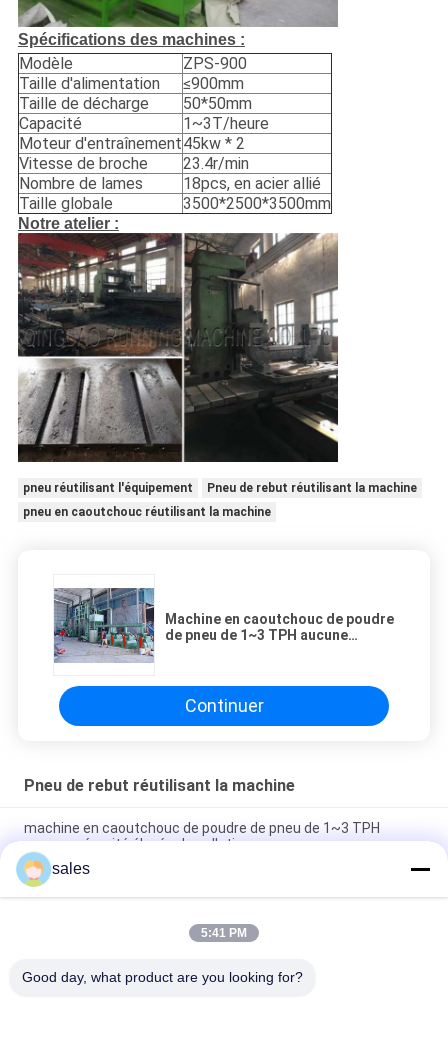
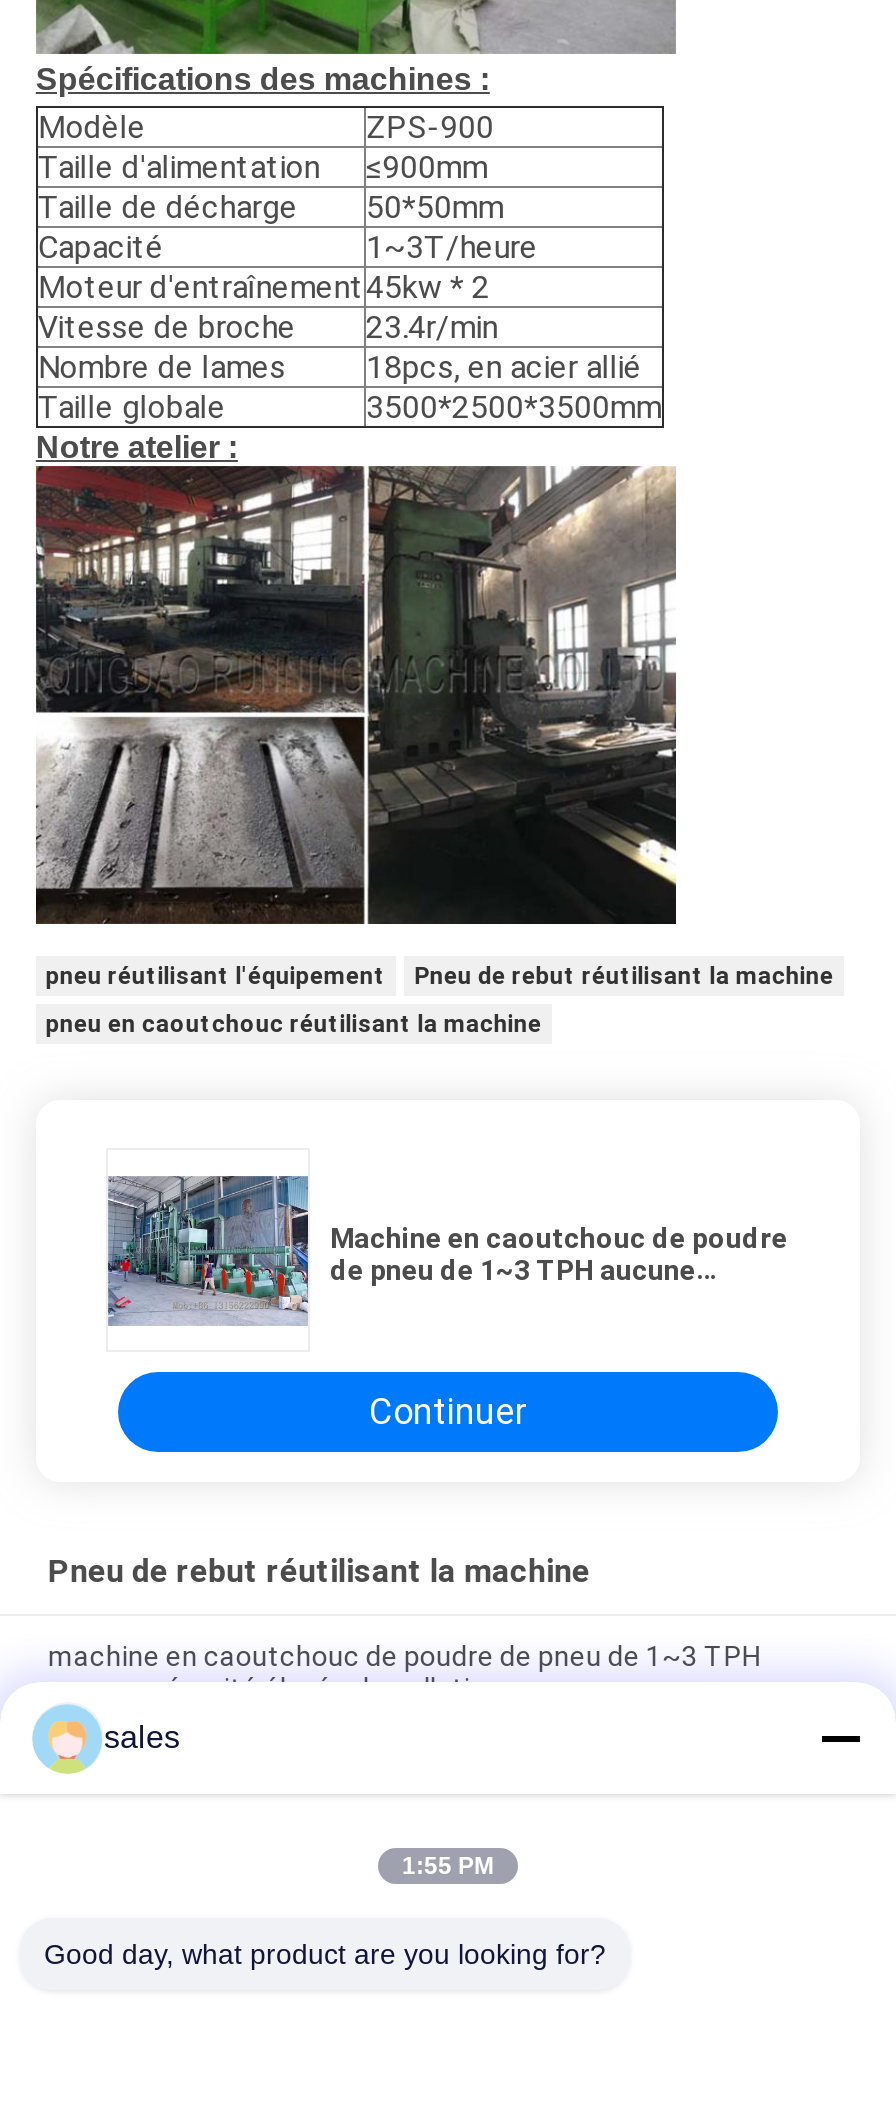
[201,926,247,940] 5:41 PM -> [402,1852,494,1880] 1:55 PM

